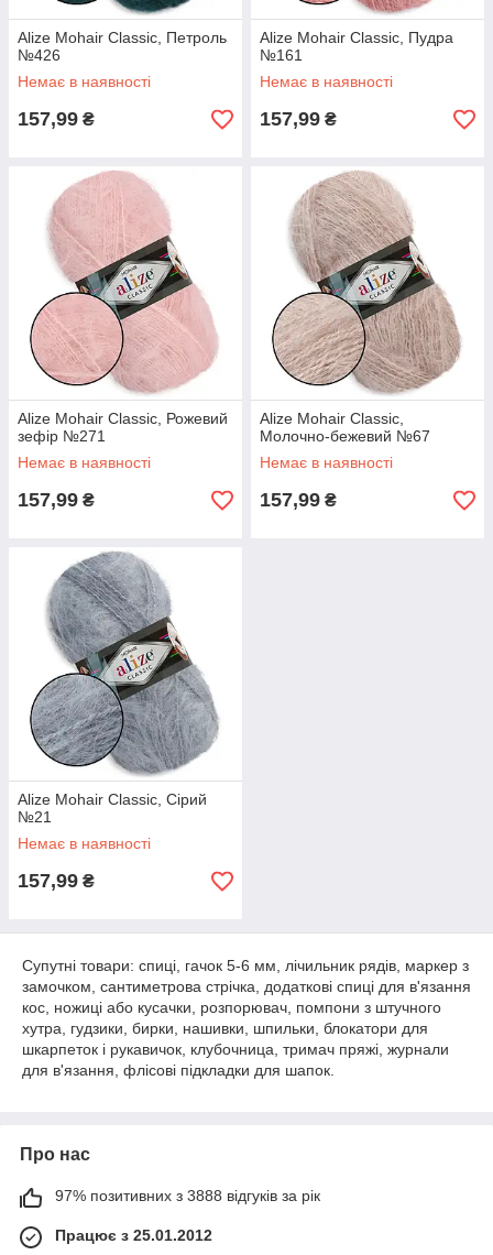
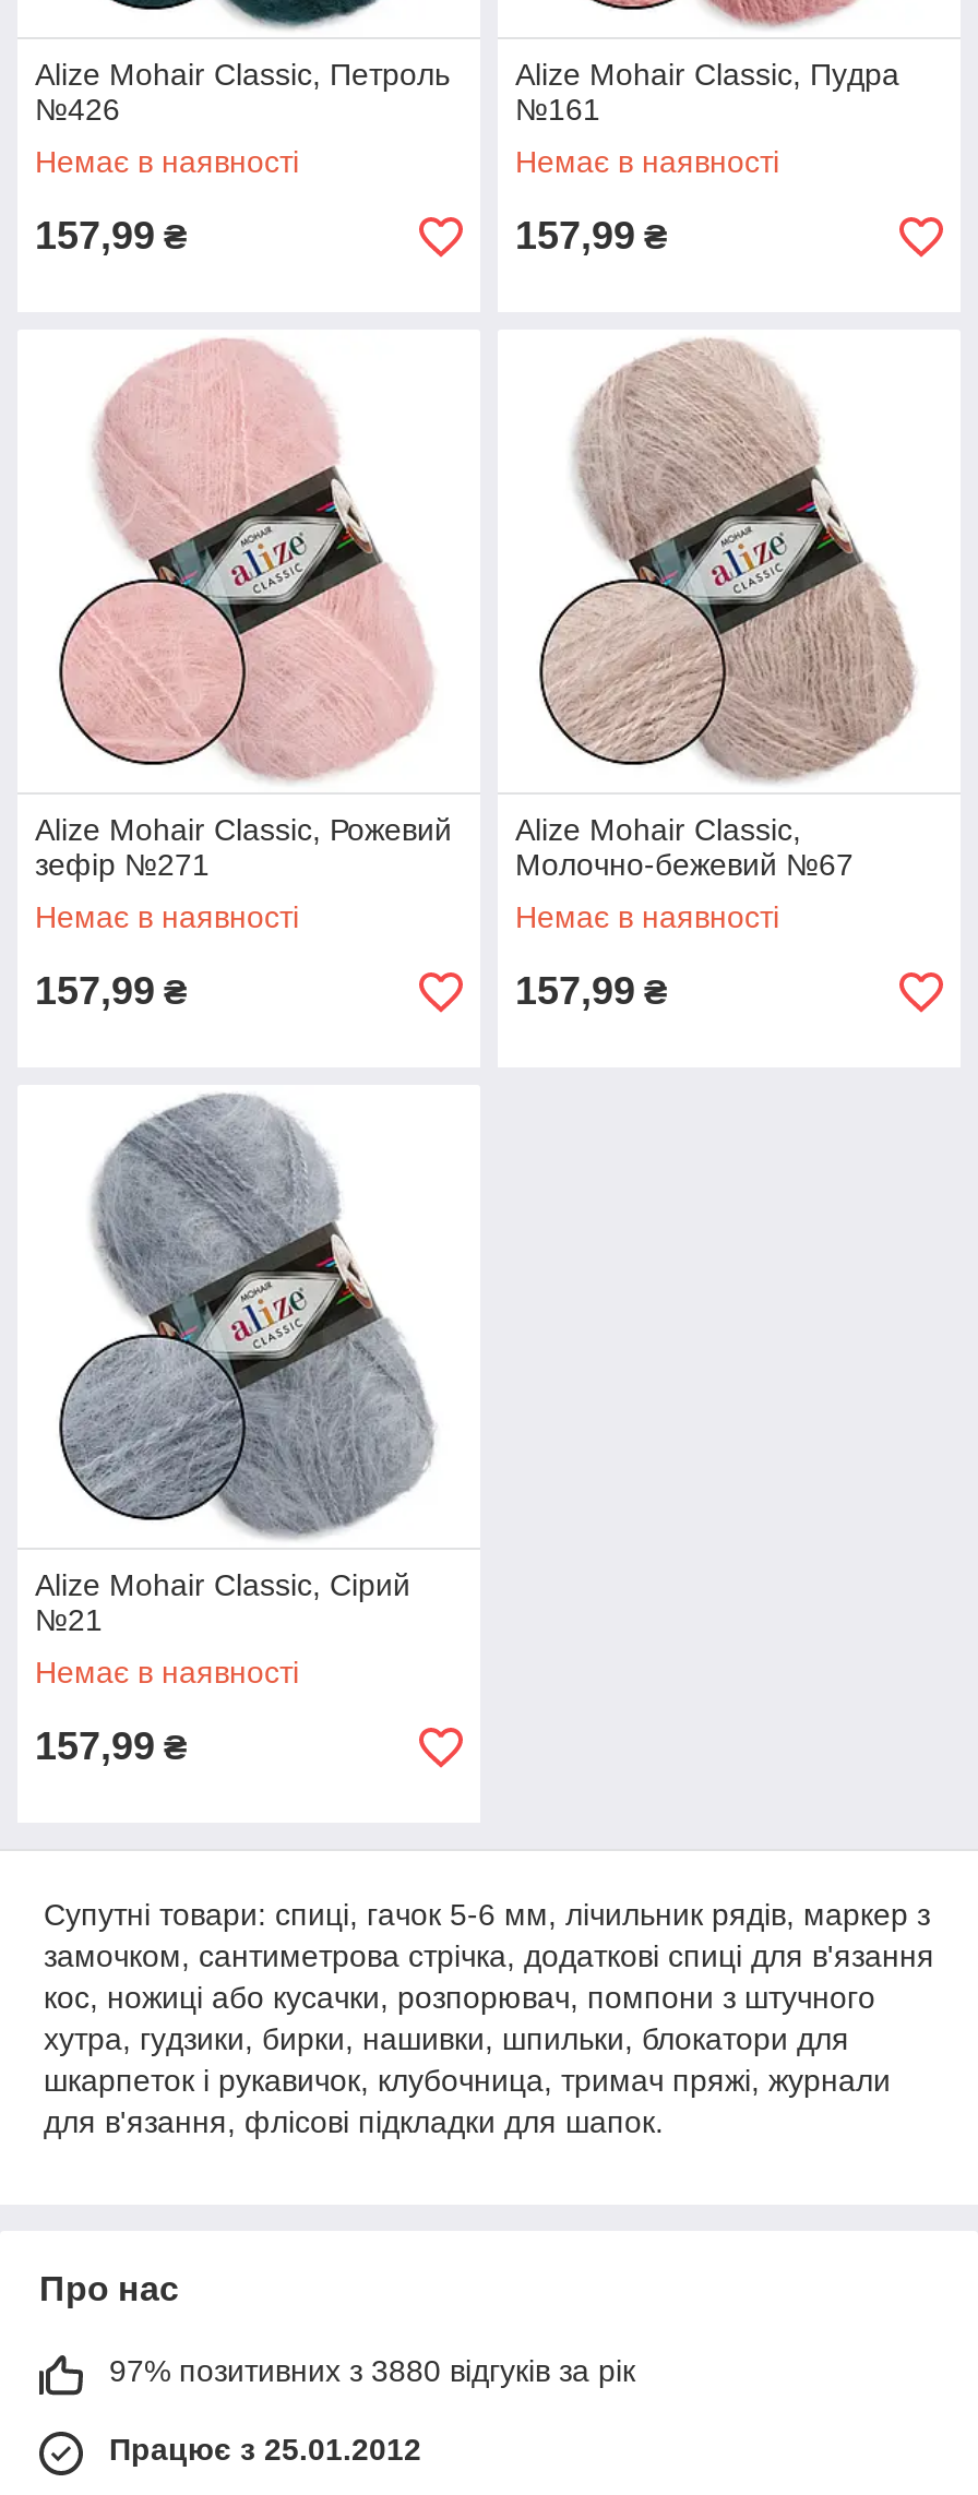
[55,1187,320,1204] 97% позитивних з 3888 відгуків за рік -> [109,2353,635,2388] 97% позитивних з 3880 відгуків за рік

